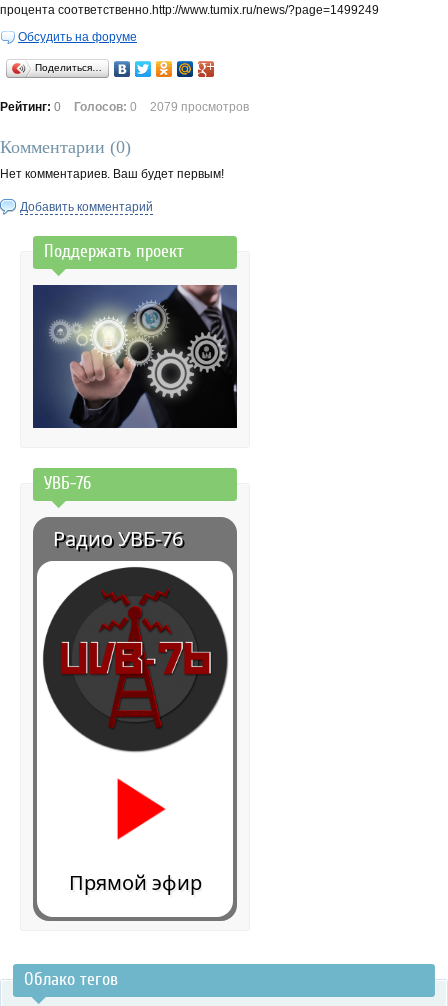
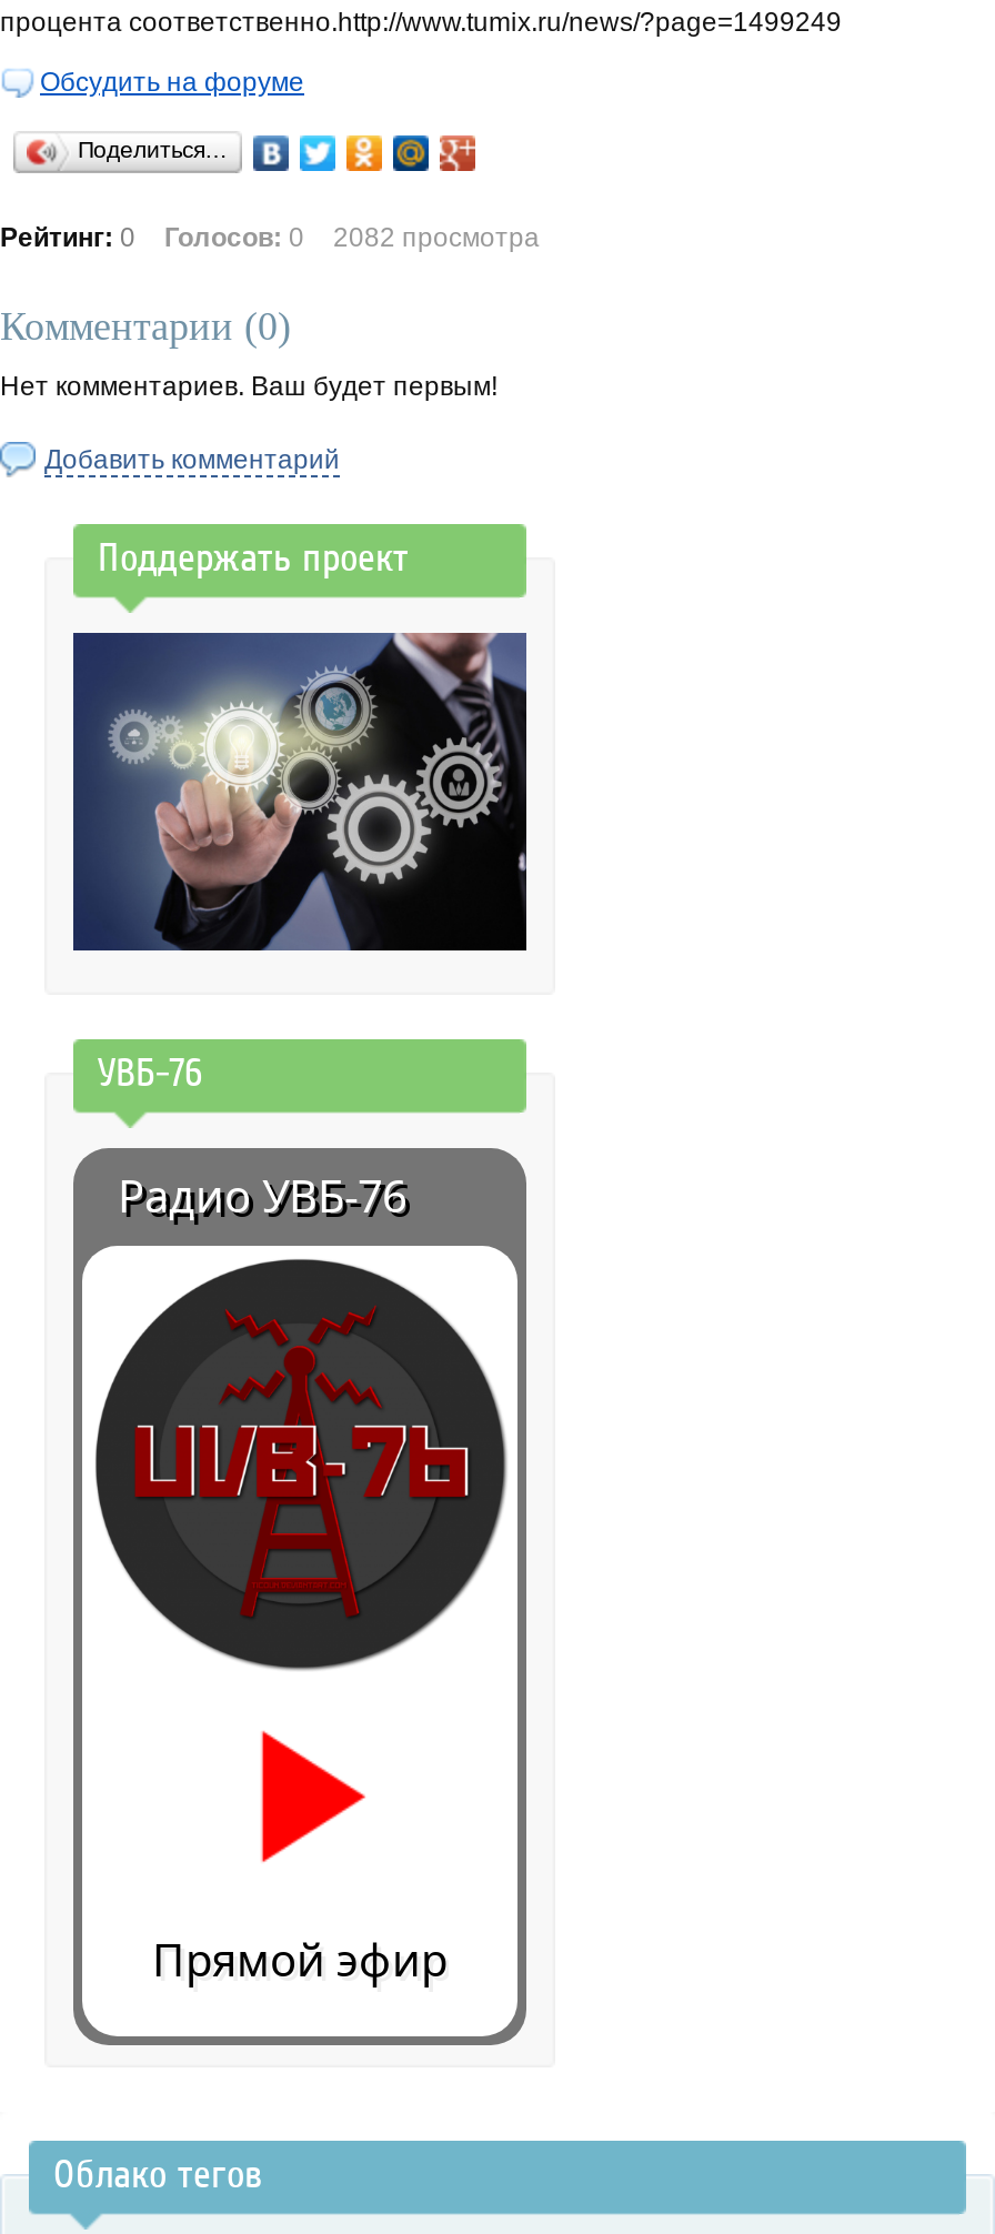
[0,100,249,114] Рейтинг: 0 Голосов: 0 2079 просмотров -> [0,222,540,253] Рейтинг: 0 Голосов: 0 2082 просмотра

